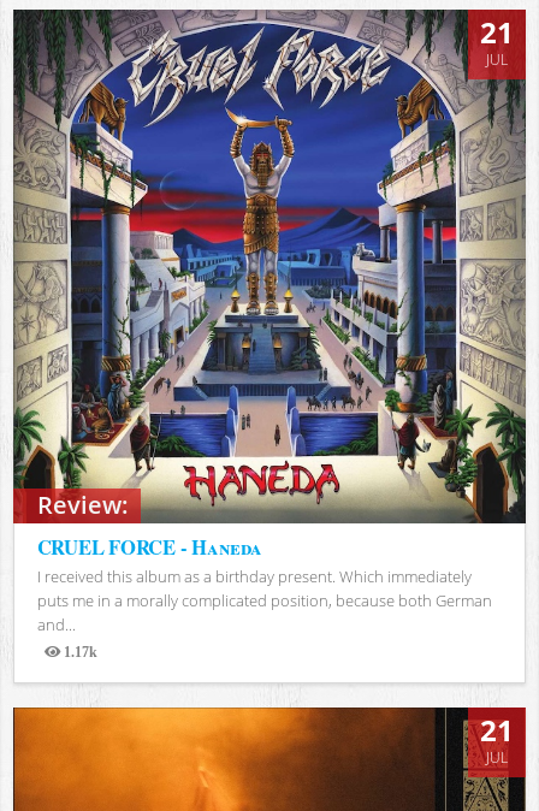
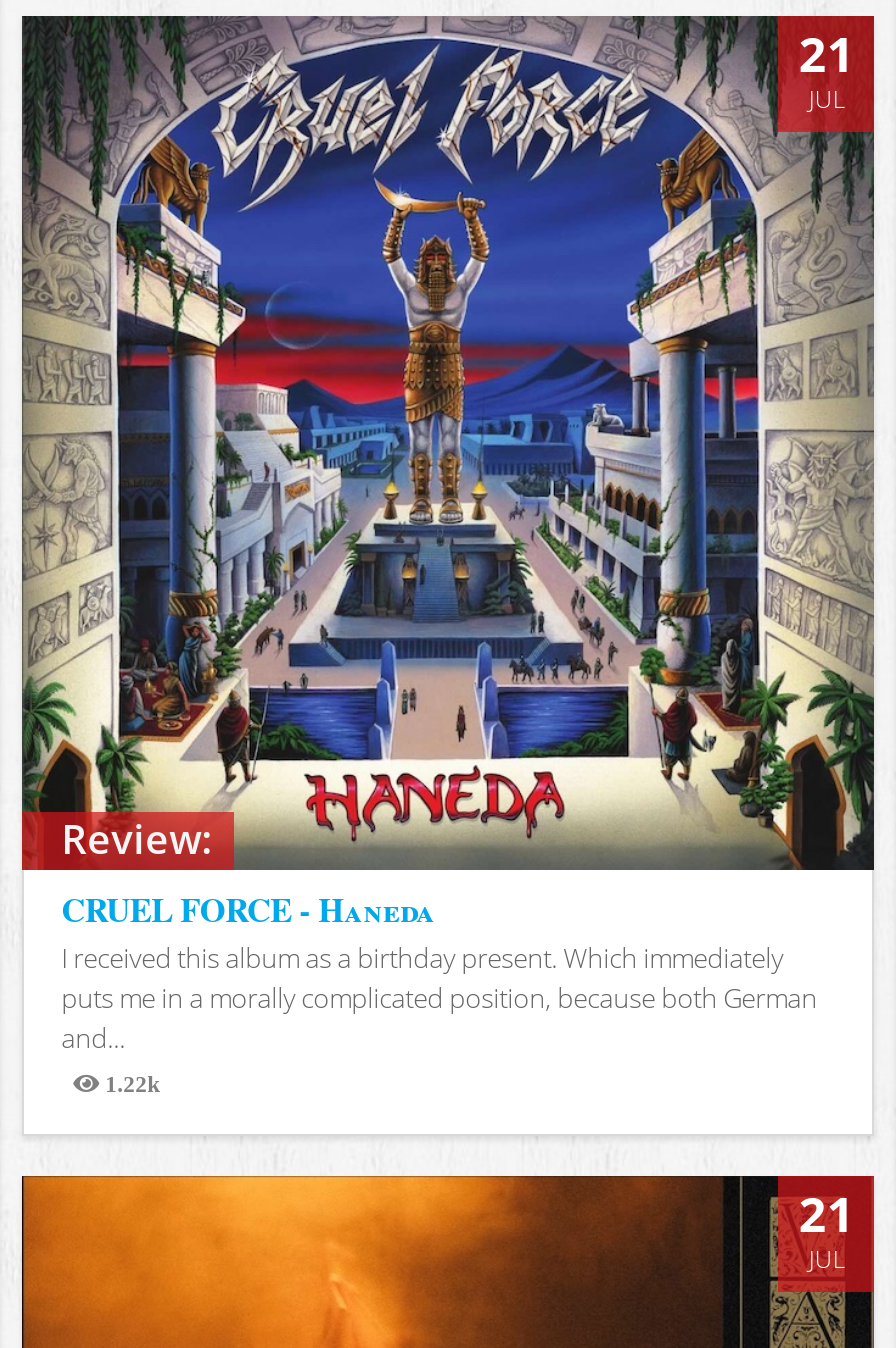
[60,645,97,658] 1.17k -> [99,1072,161,1094] 1.22k

